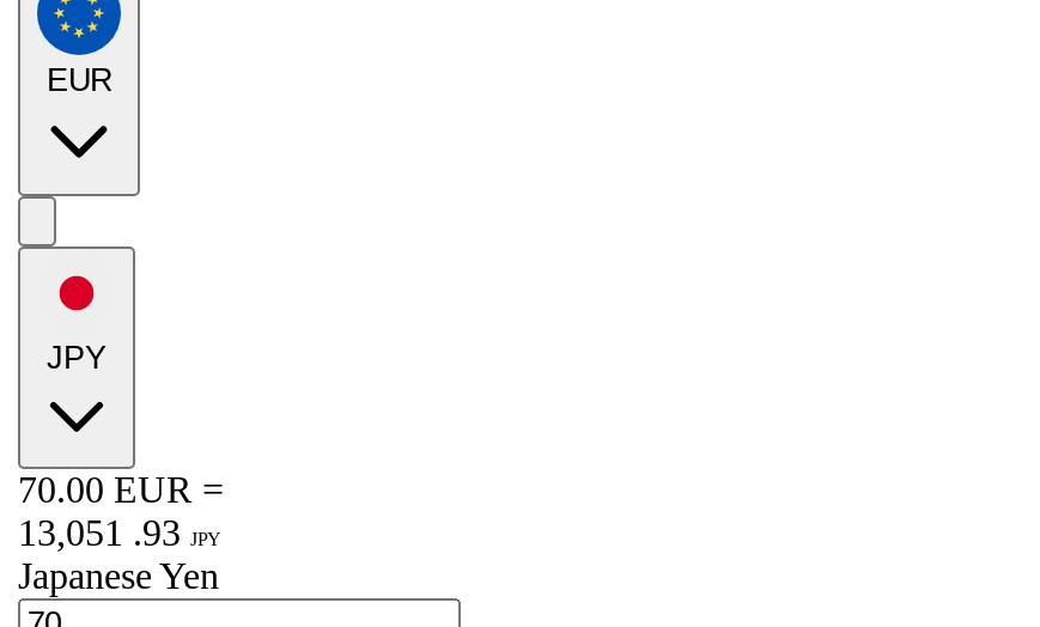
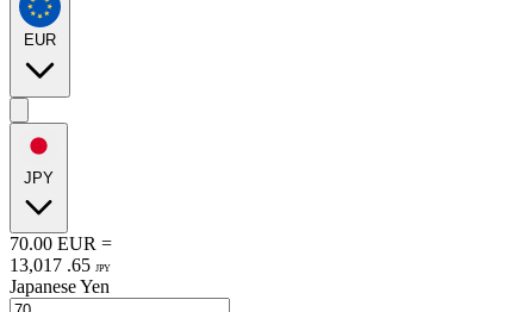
[18,512,221,552] 13,051 . 93 JPY -> [10,255,111,275] 13,017 . 65 JPY

